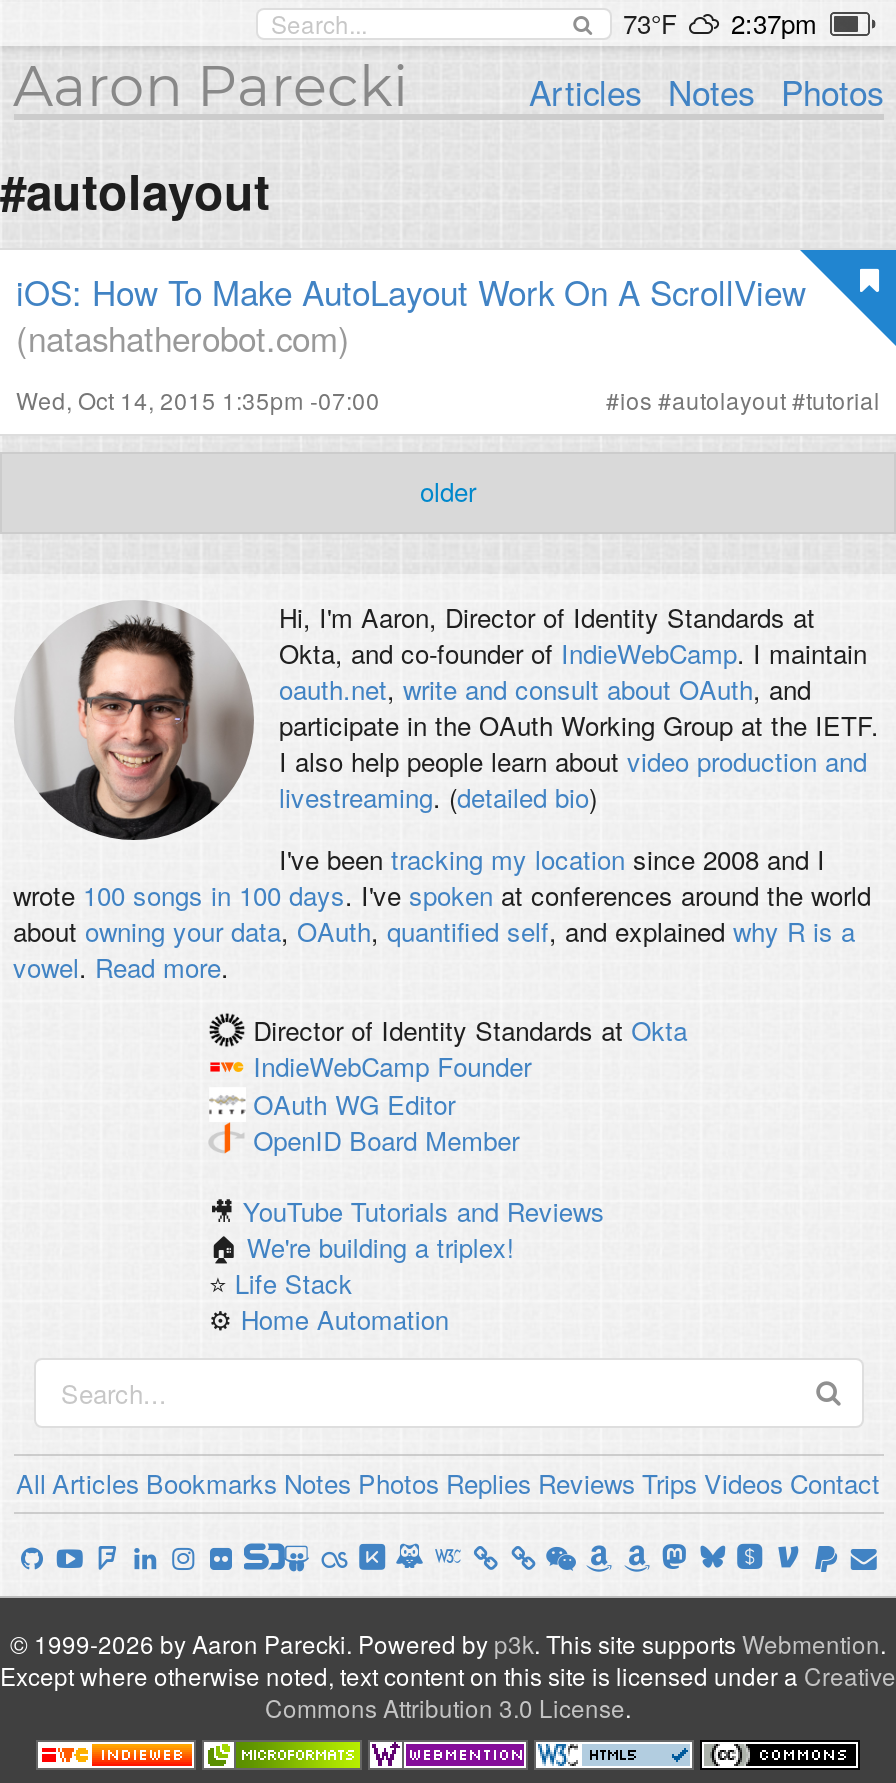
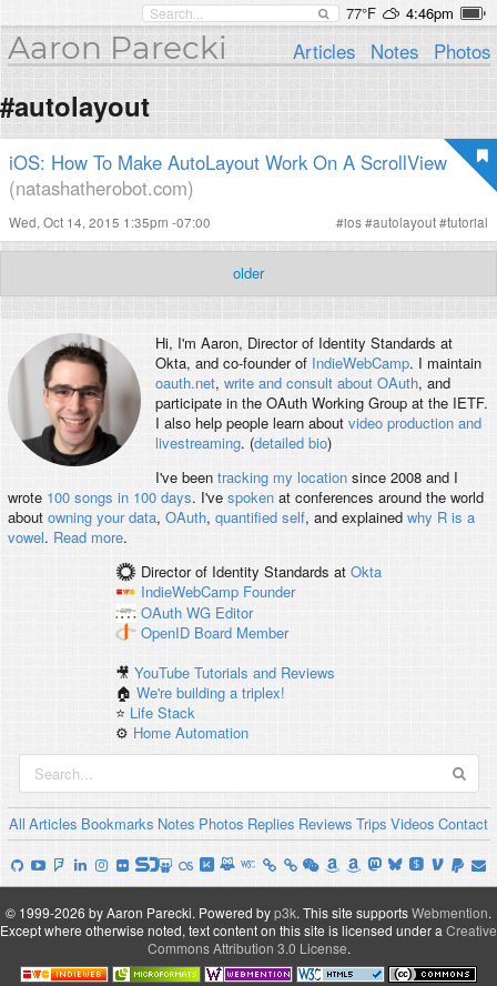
[623,4,817,42] 73°F | 2:37pm -> [346,2,453,23] 77°F | 4:46pm

